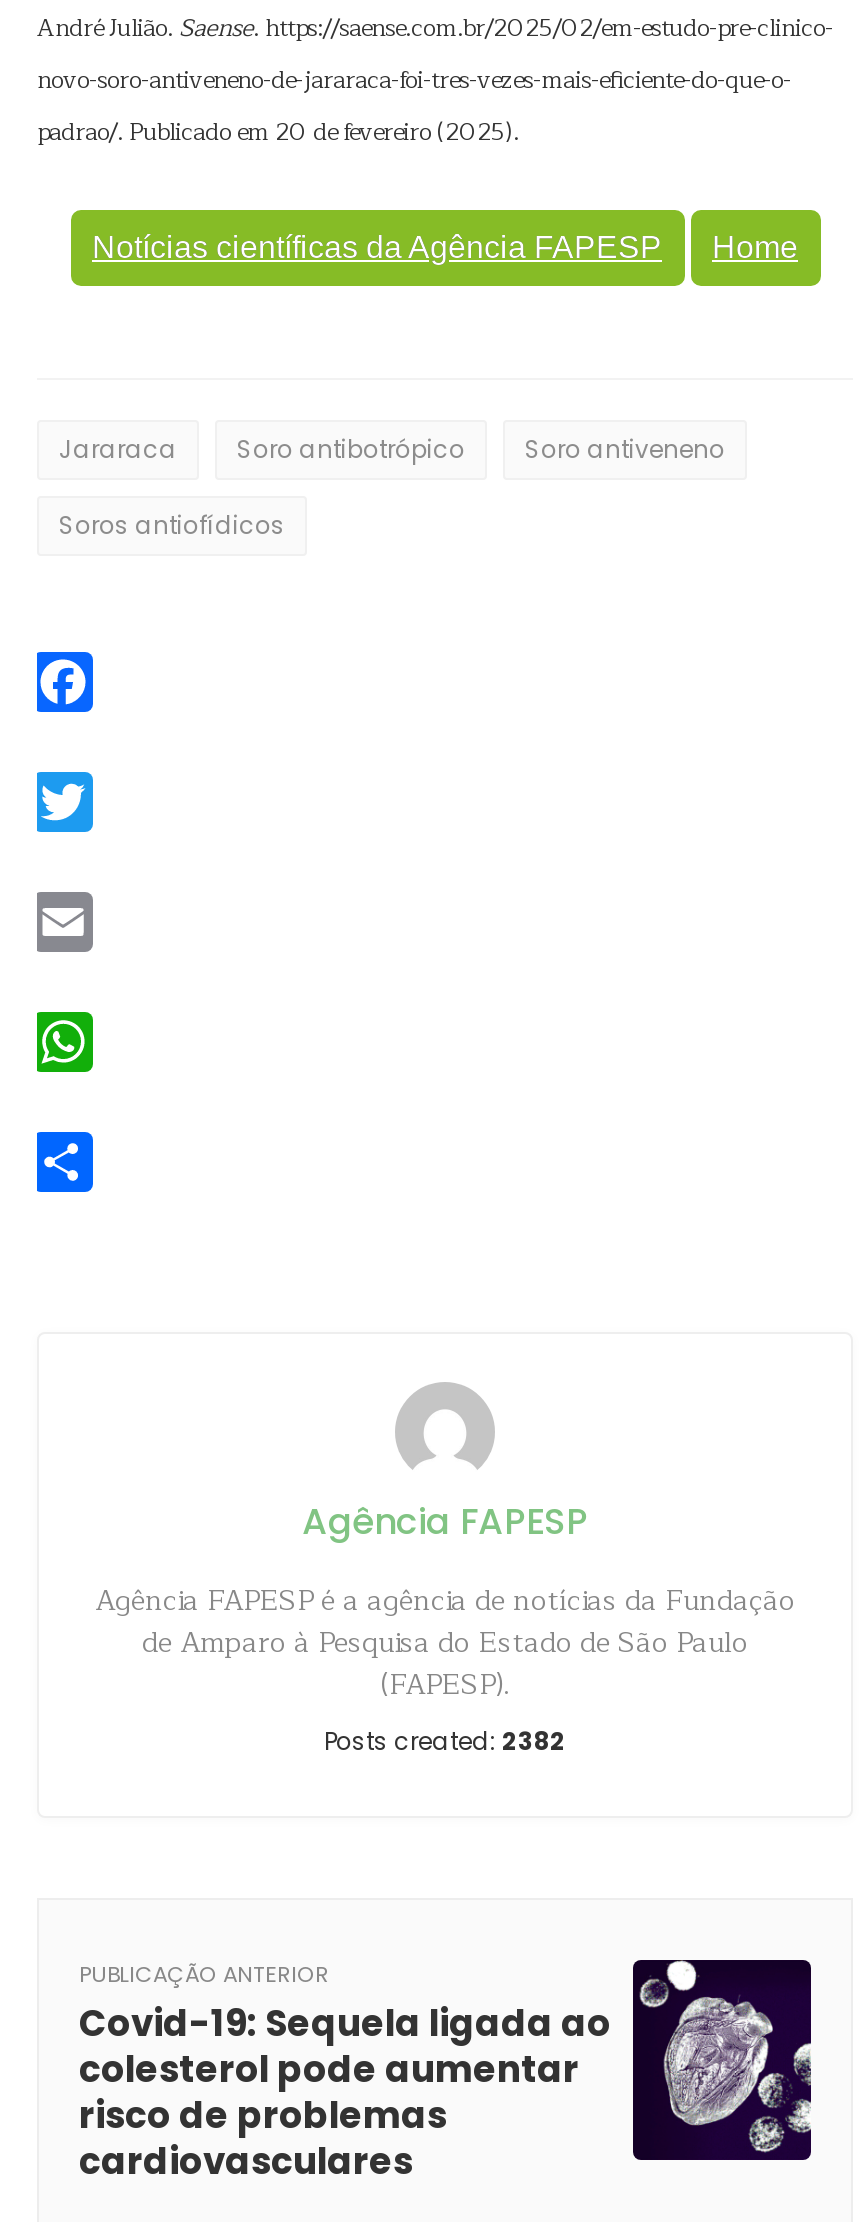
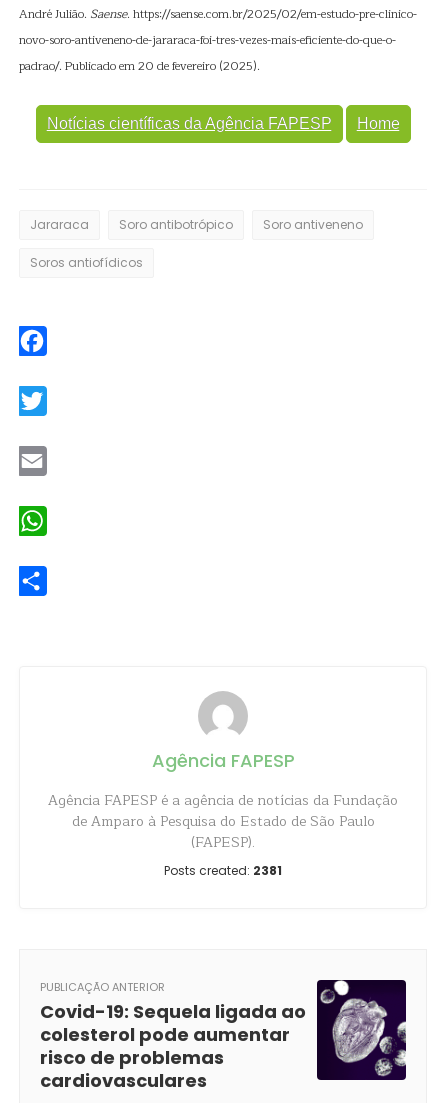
[324,1724,566,1758] Posts created: 2382 -> [164,862,282,879] Posts created: 2381

